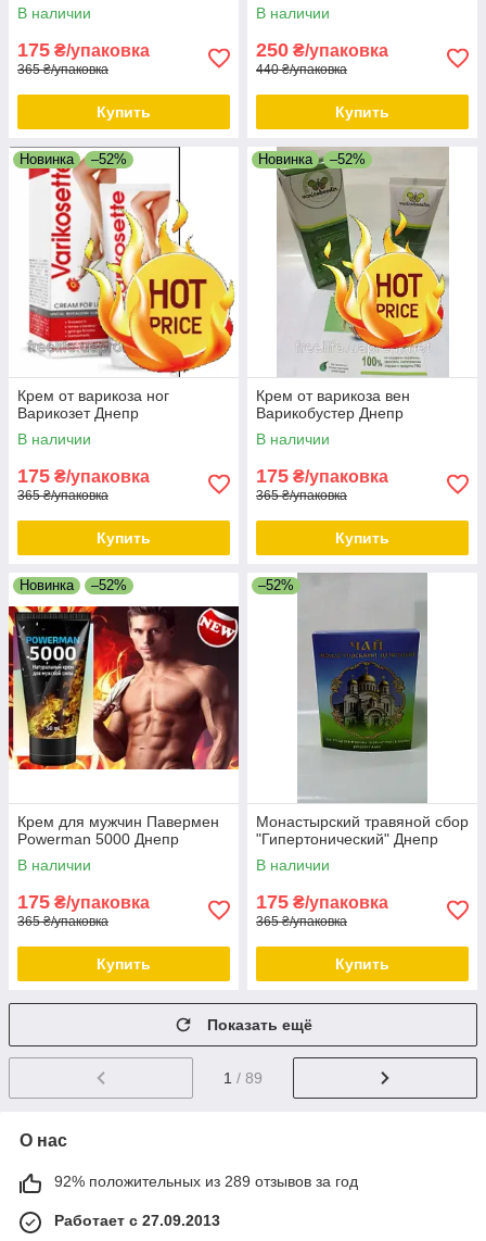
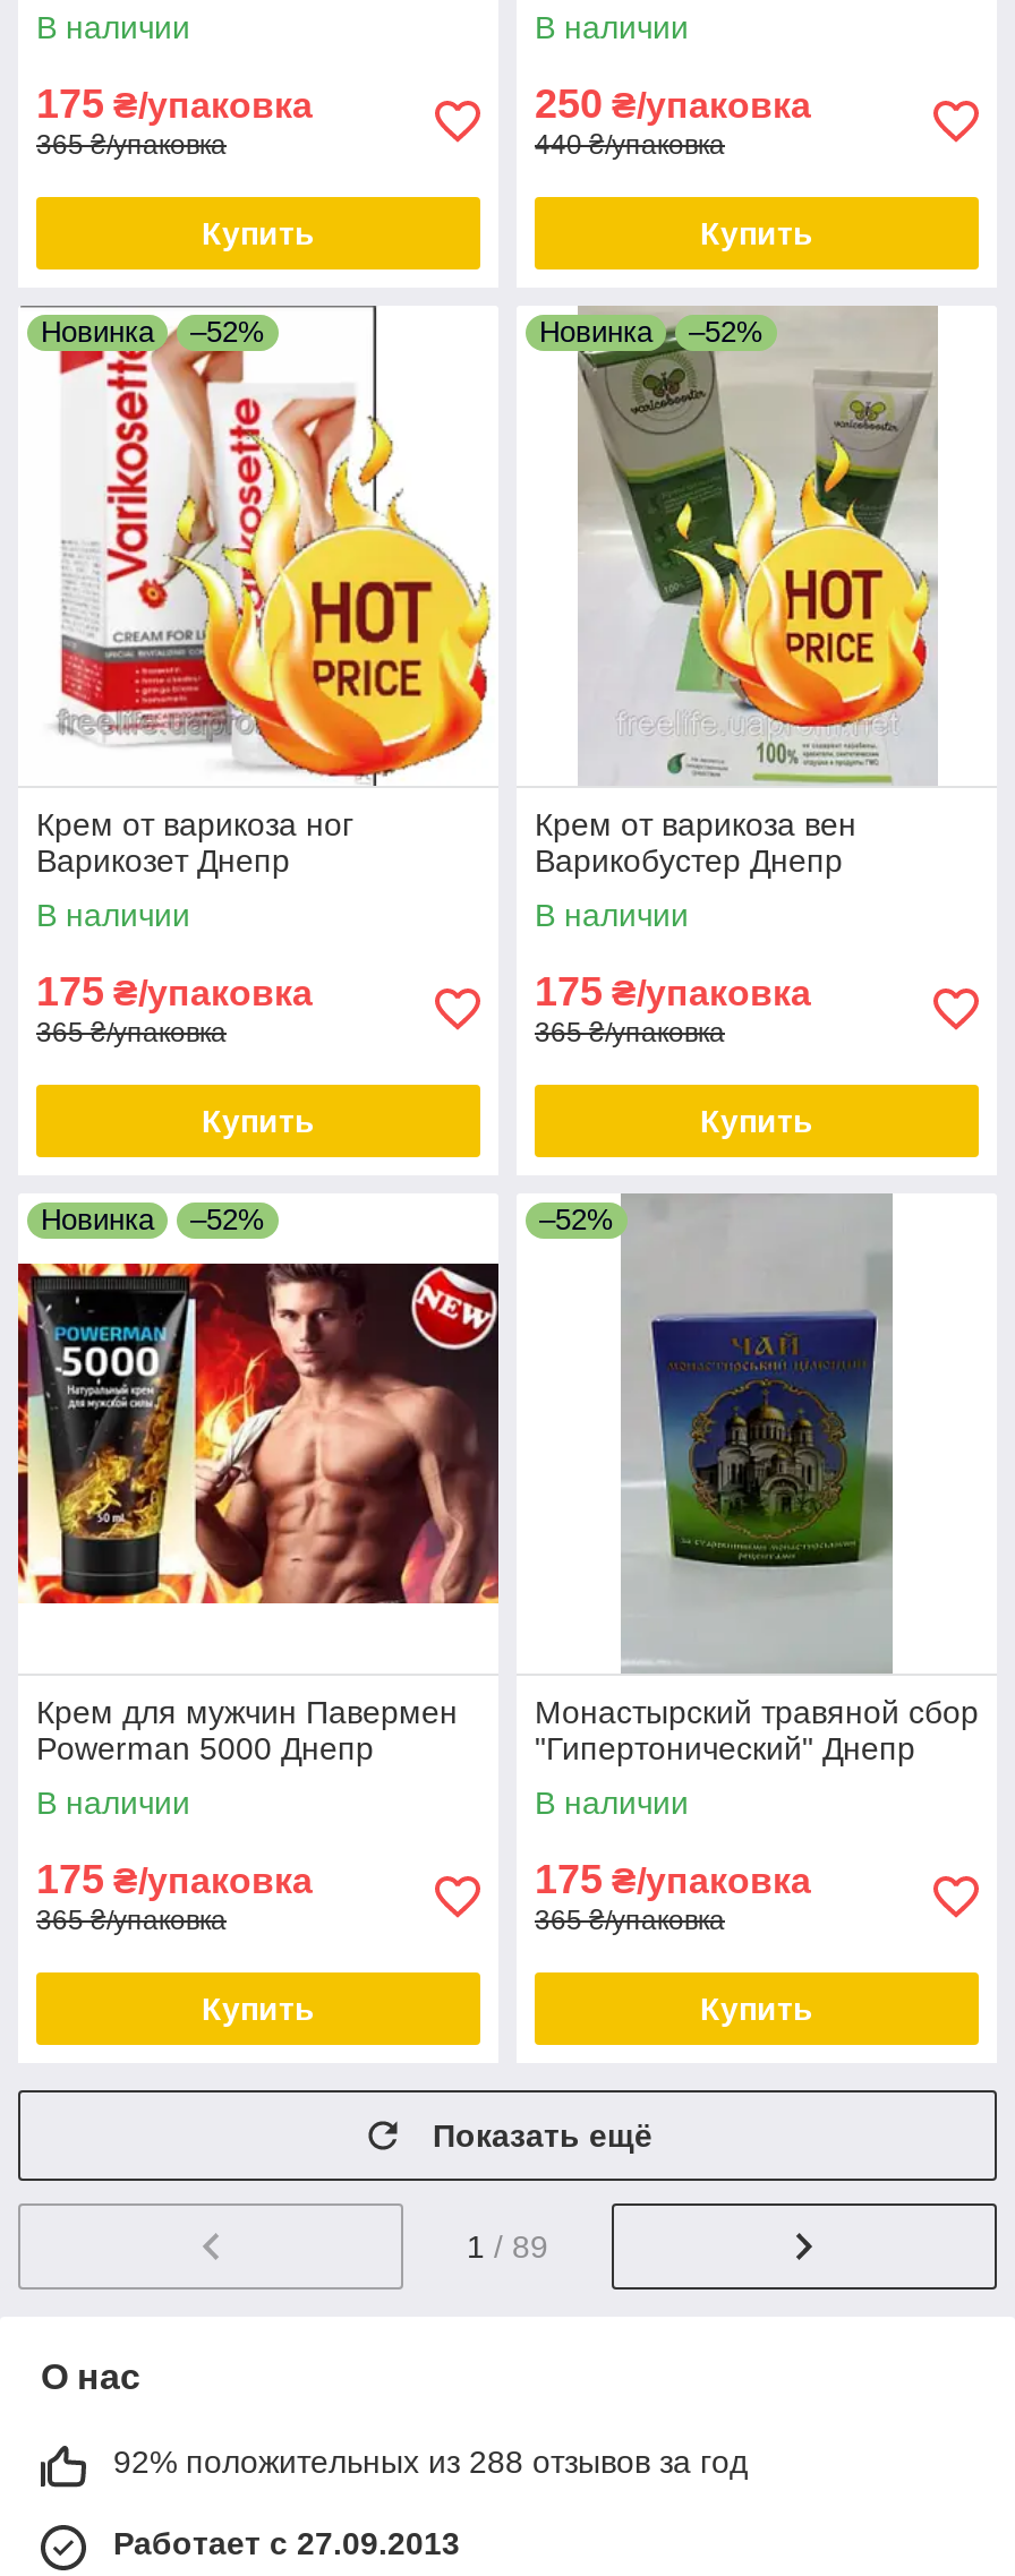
[54,1173,358,1190] 92% положительных из 289 отзывов за год -> [113,2444,748,2480] 92% положительных из 288 отзывов за год

